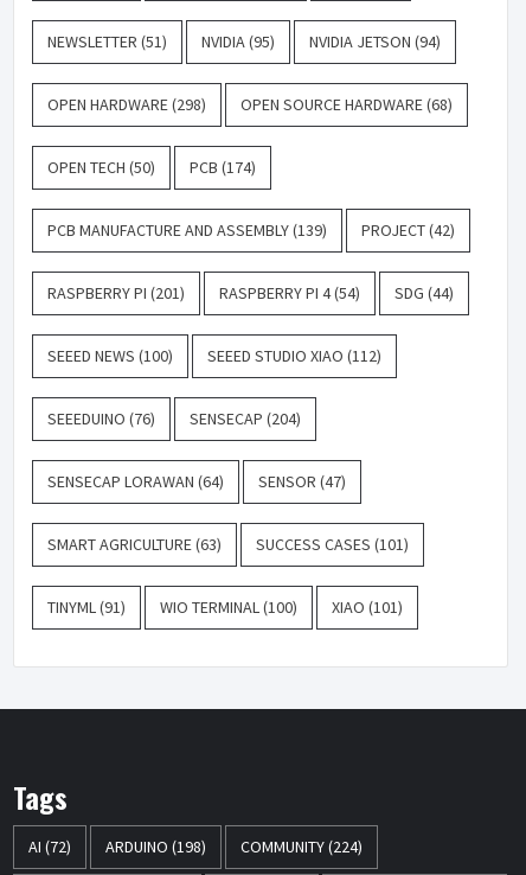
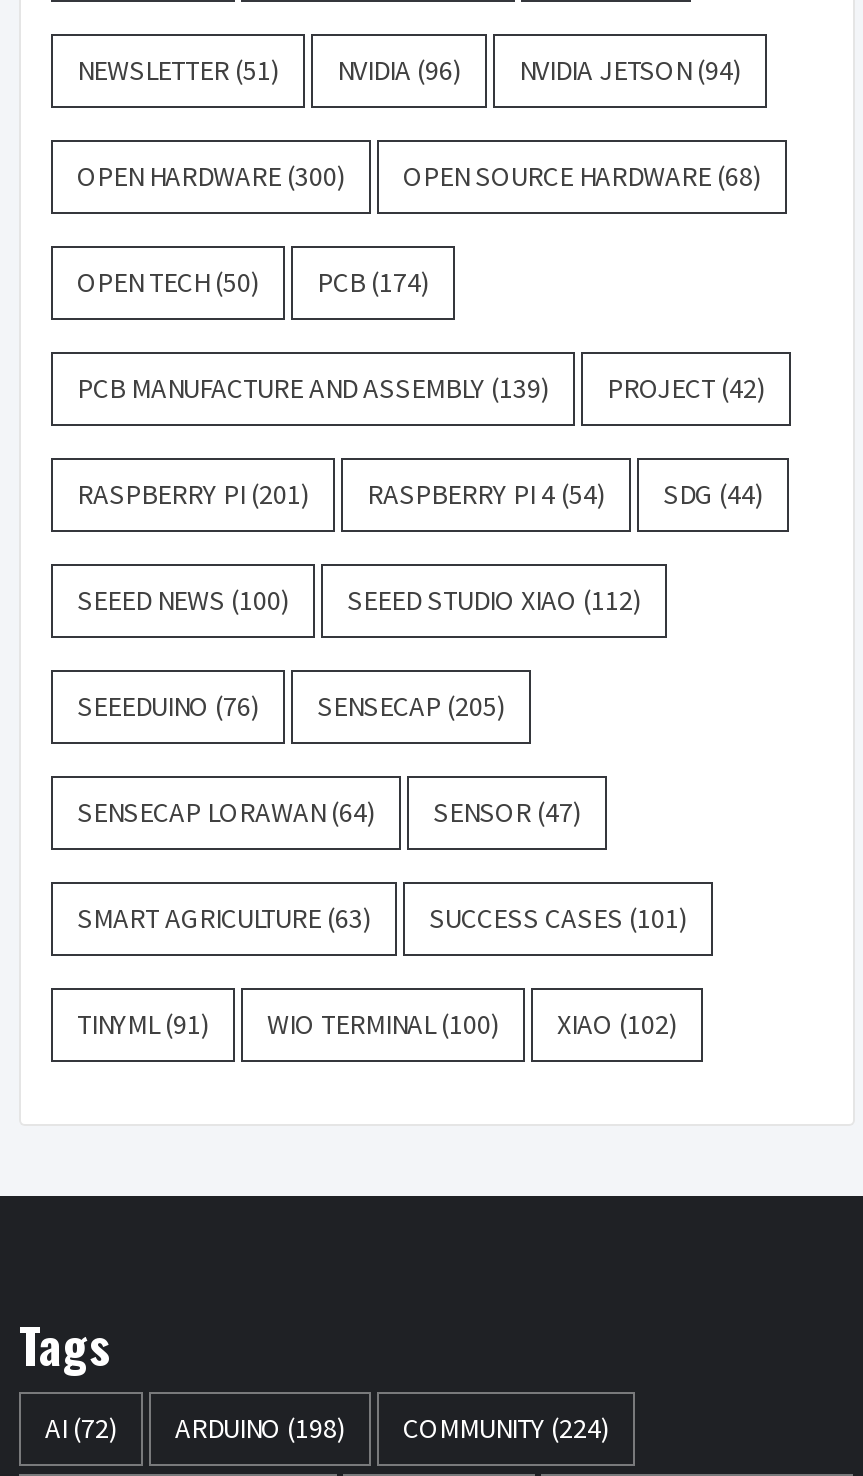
[47,31,441,52] NEWSLETTER (51) NVIDIA (95) NVIDIA JETSON (94) -> [77,52,741,88] NEWSLETTER (51) NVIDIA (96) NVIDIA JETSON (94)
[47,93,206,115] OPEN HARDWARE (298) -> [77,158,345,194] OPEN HARDWARE (300)
[47,408,301,429] SEEEDUINO (76) SENSECAP (204) -> [77,688,505,724] SEEEDUINO (76) SENSECAP (205)
[47,596,403,617] TINYML(91) WIO TERMINAL(100) XIAO (101) -> [77,1006,677,1042] TINYML(91) WIO TERMINAL(100) XIAO (102)

